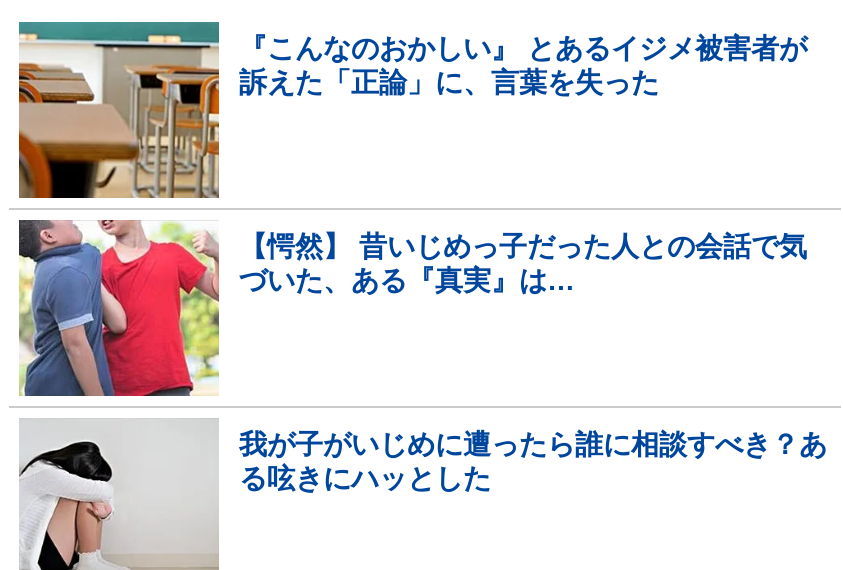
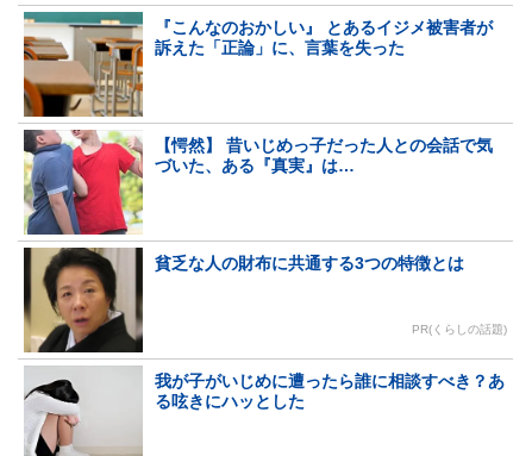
none -> [23,246,464,354] [image] | 貧乏な人の財布に共通する3つの特徴とは
none -> [412,323,507,336] PR(くらしの話題)

